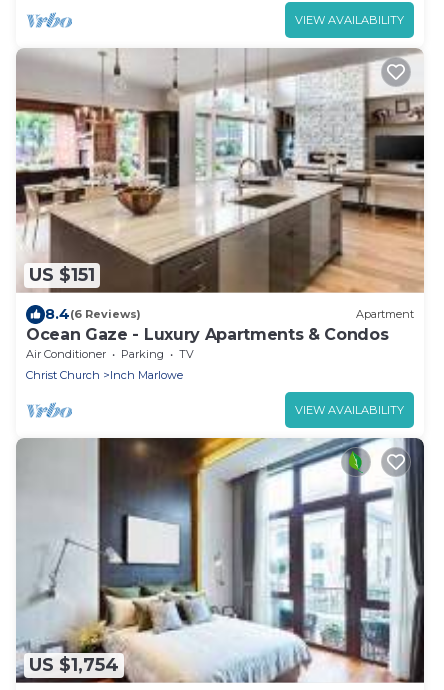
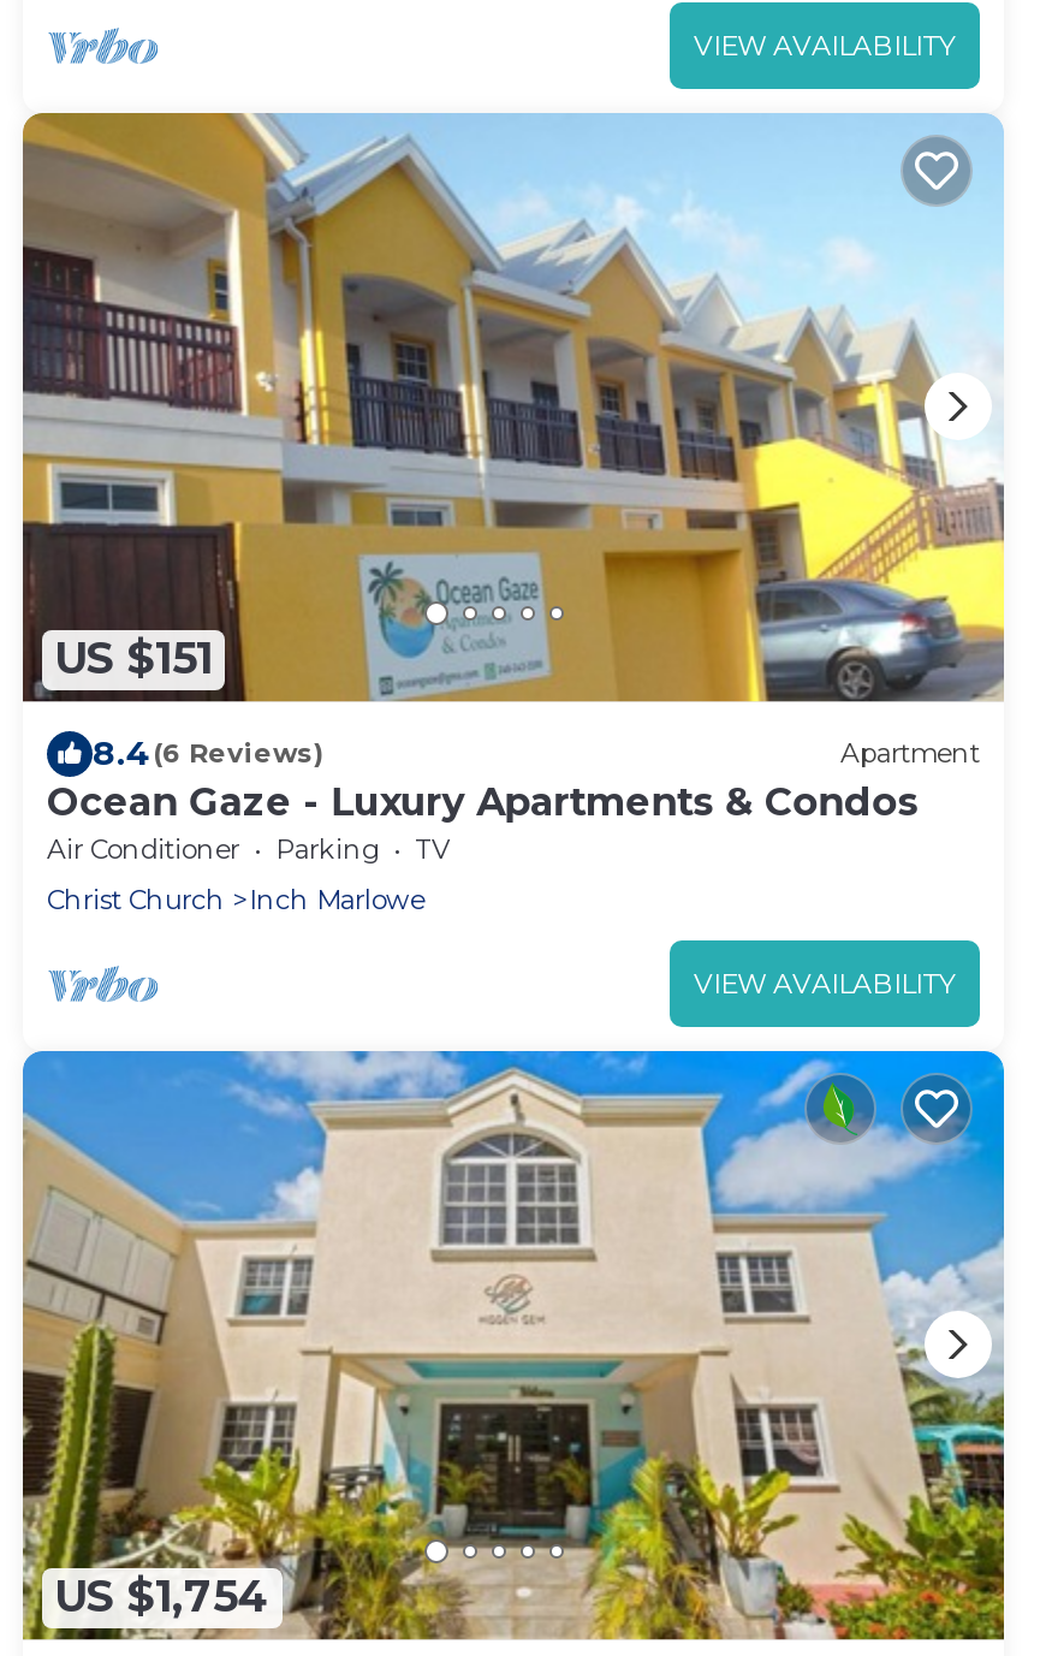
[15,47,425,294] [image] -> [20,111,1006,705] [image]
[15,437,425,683] [image] -> [20,1049,1006,1643] [image]

